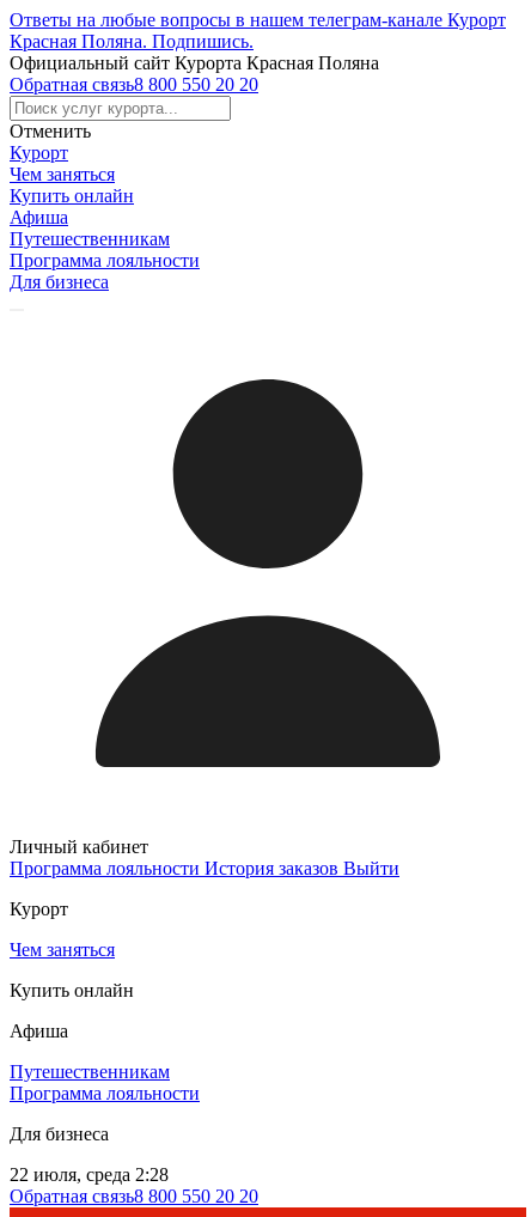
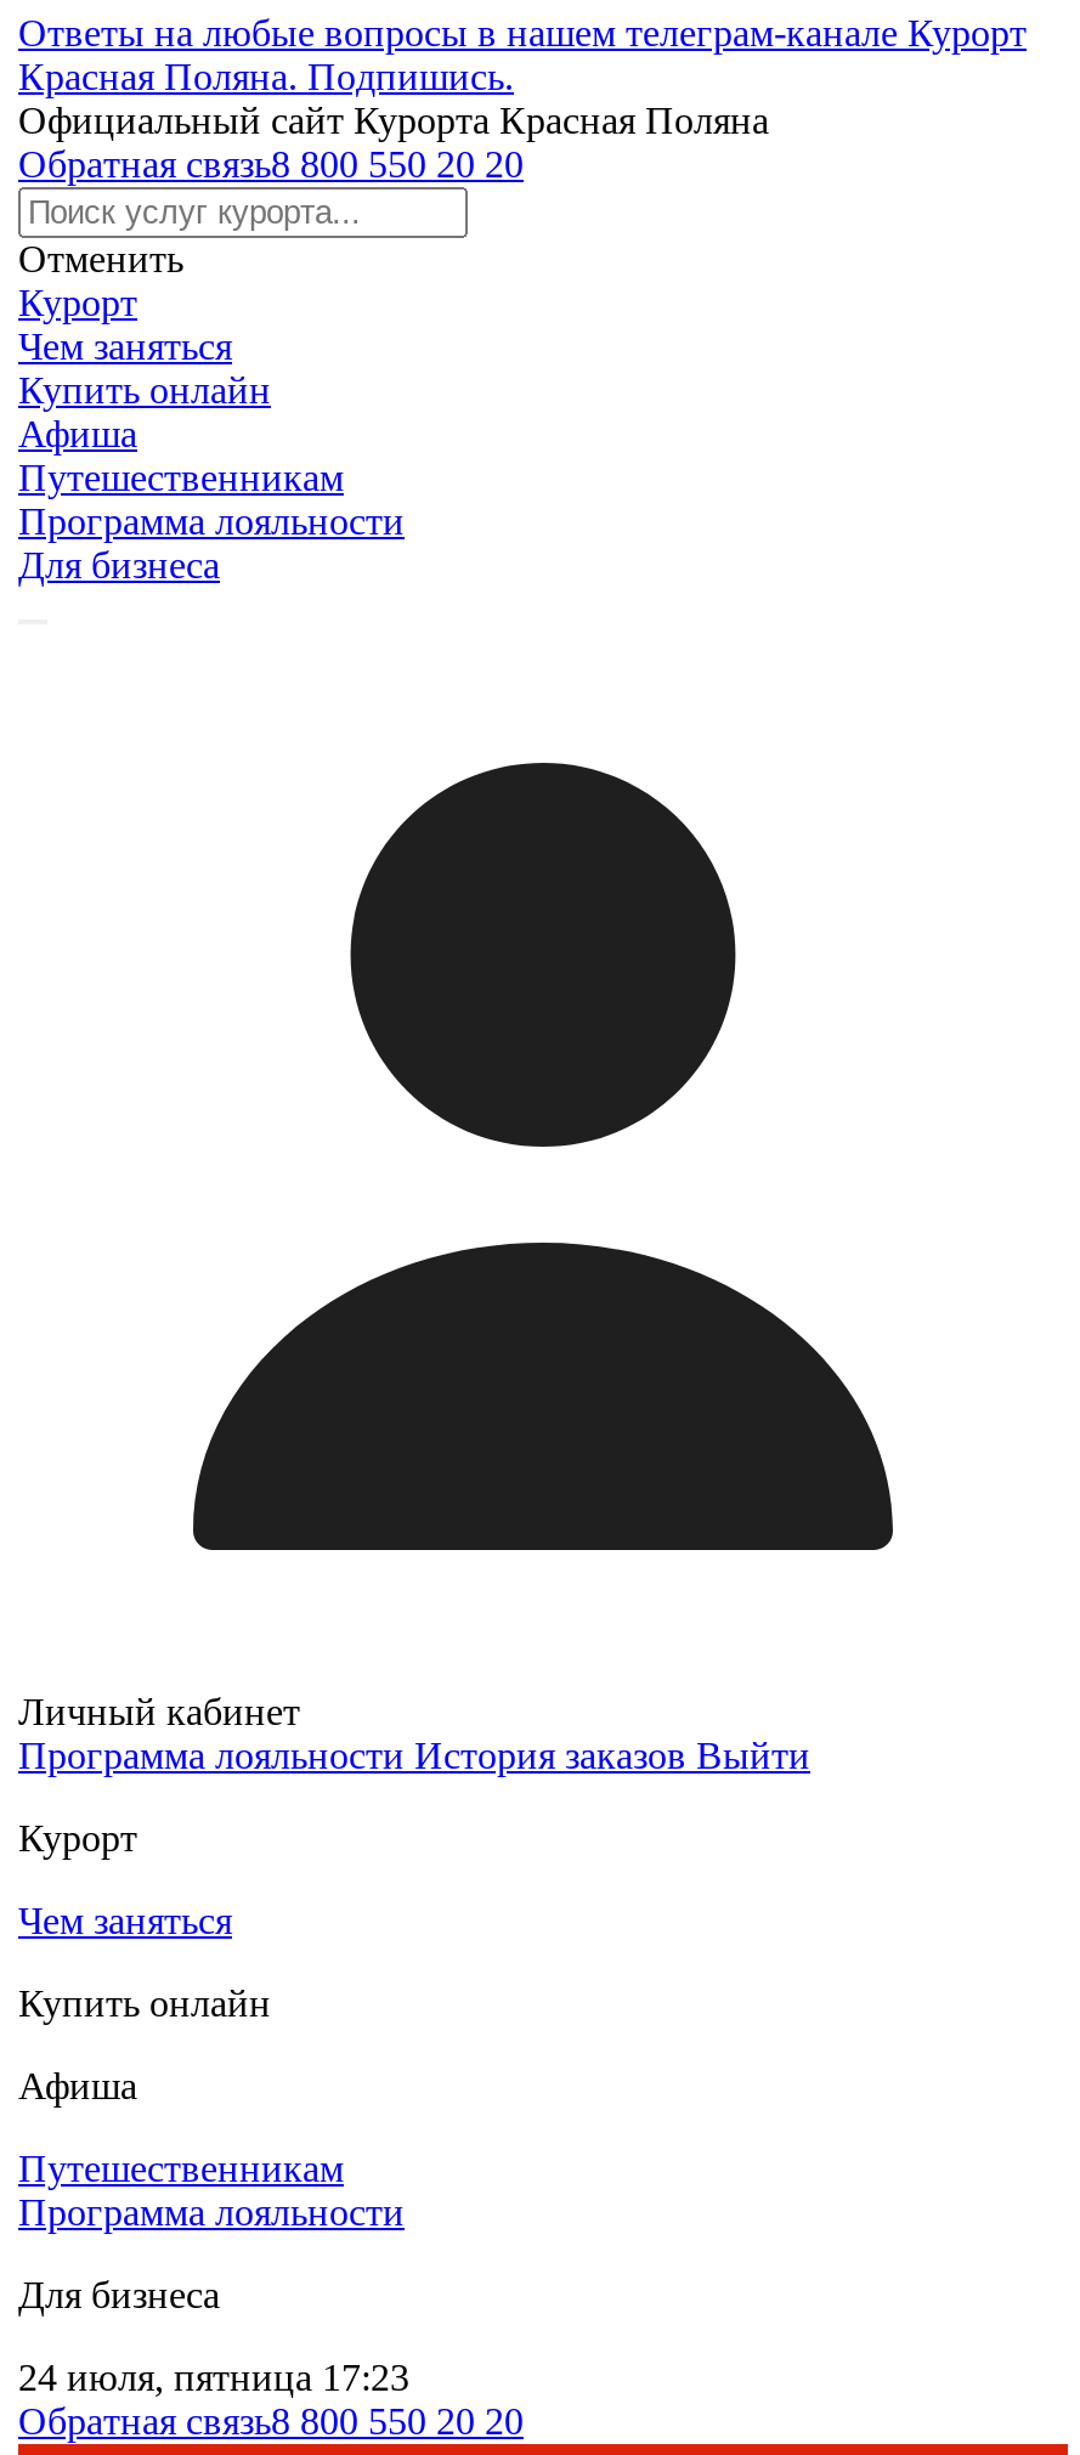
[10,1164,169,1185] 22 июля, среда 2:28 -> [18,2357,409,2398] 24 июля, пятница 17:23

